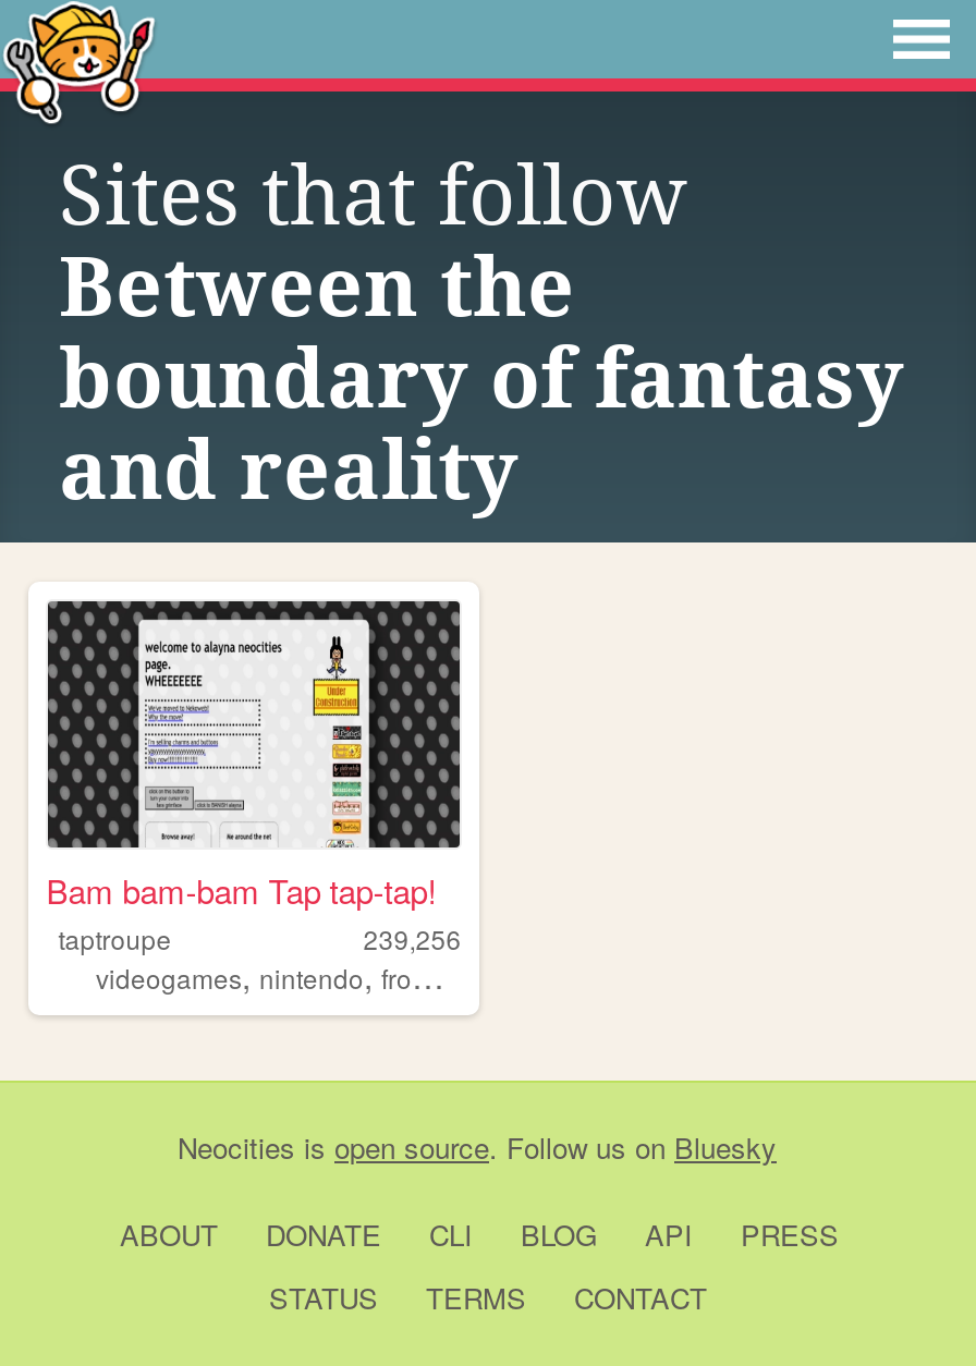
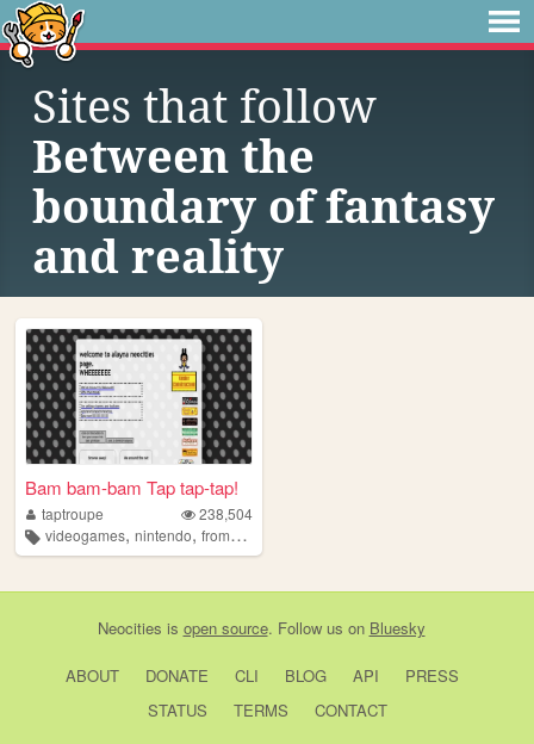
[363,920,461,957] 239,256 -> [199,503,252,524] 238,504

